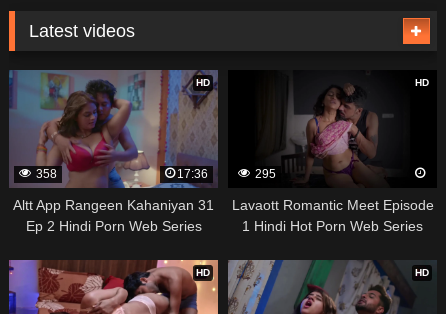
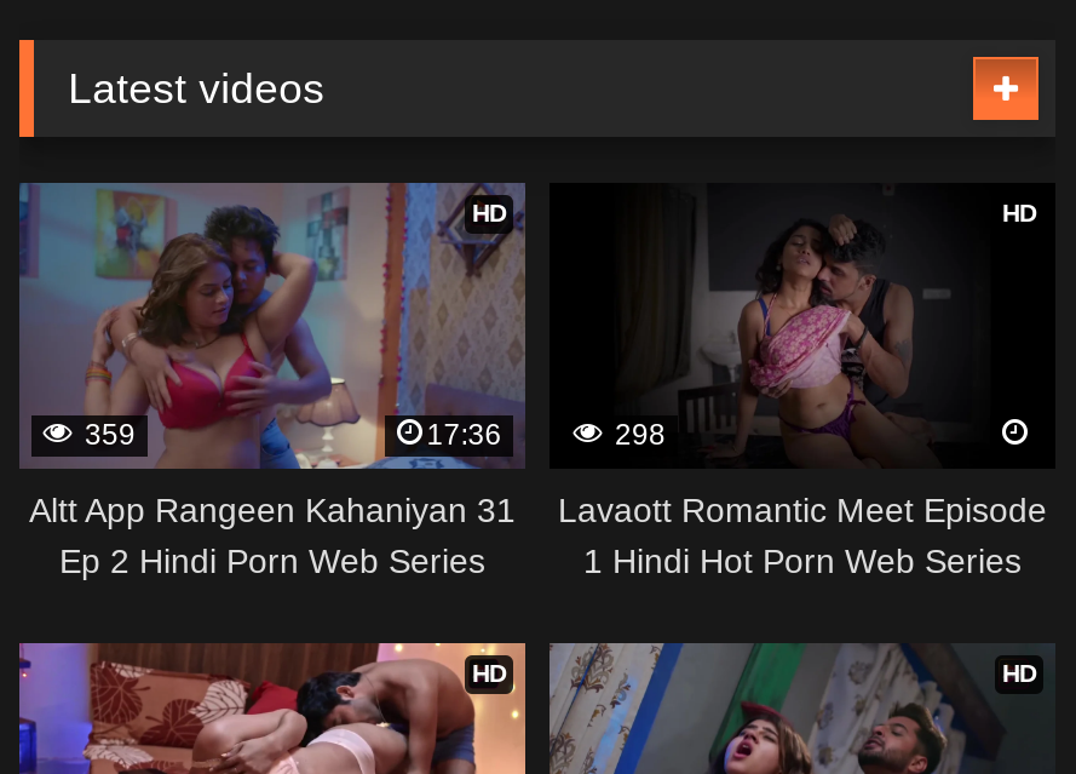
[33,167,57,181] 358 -> [77,419,136,453] 359
[252,167,276,181] 295 -> [608,419,666,453] 298

